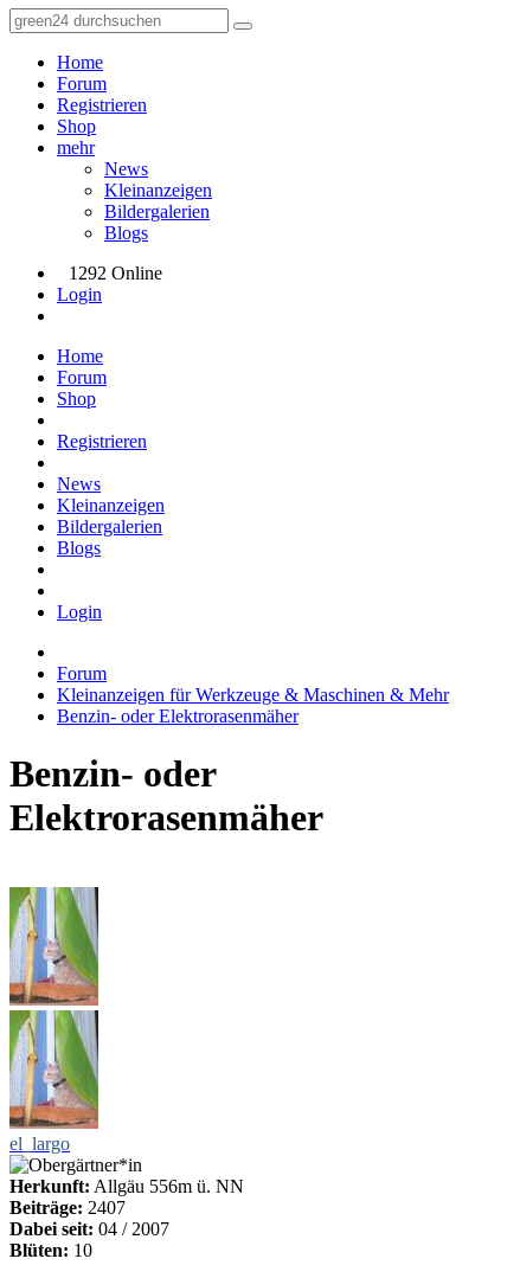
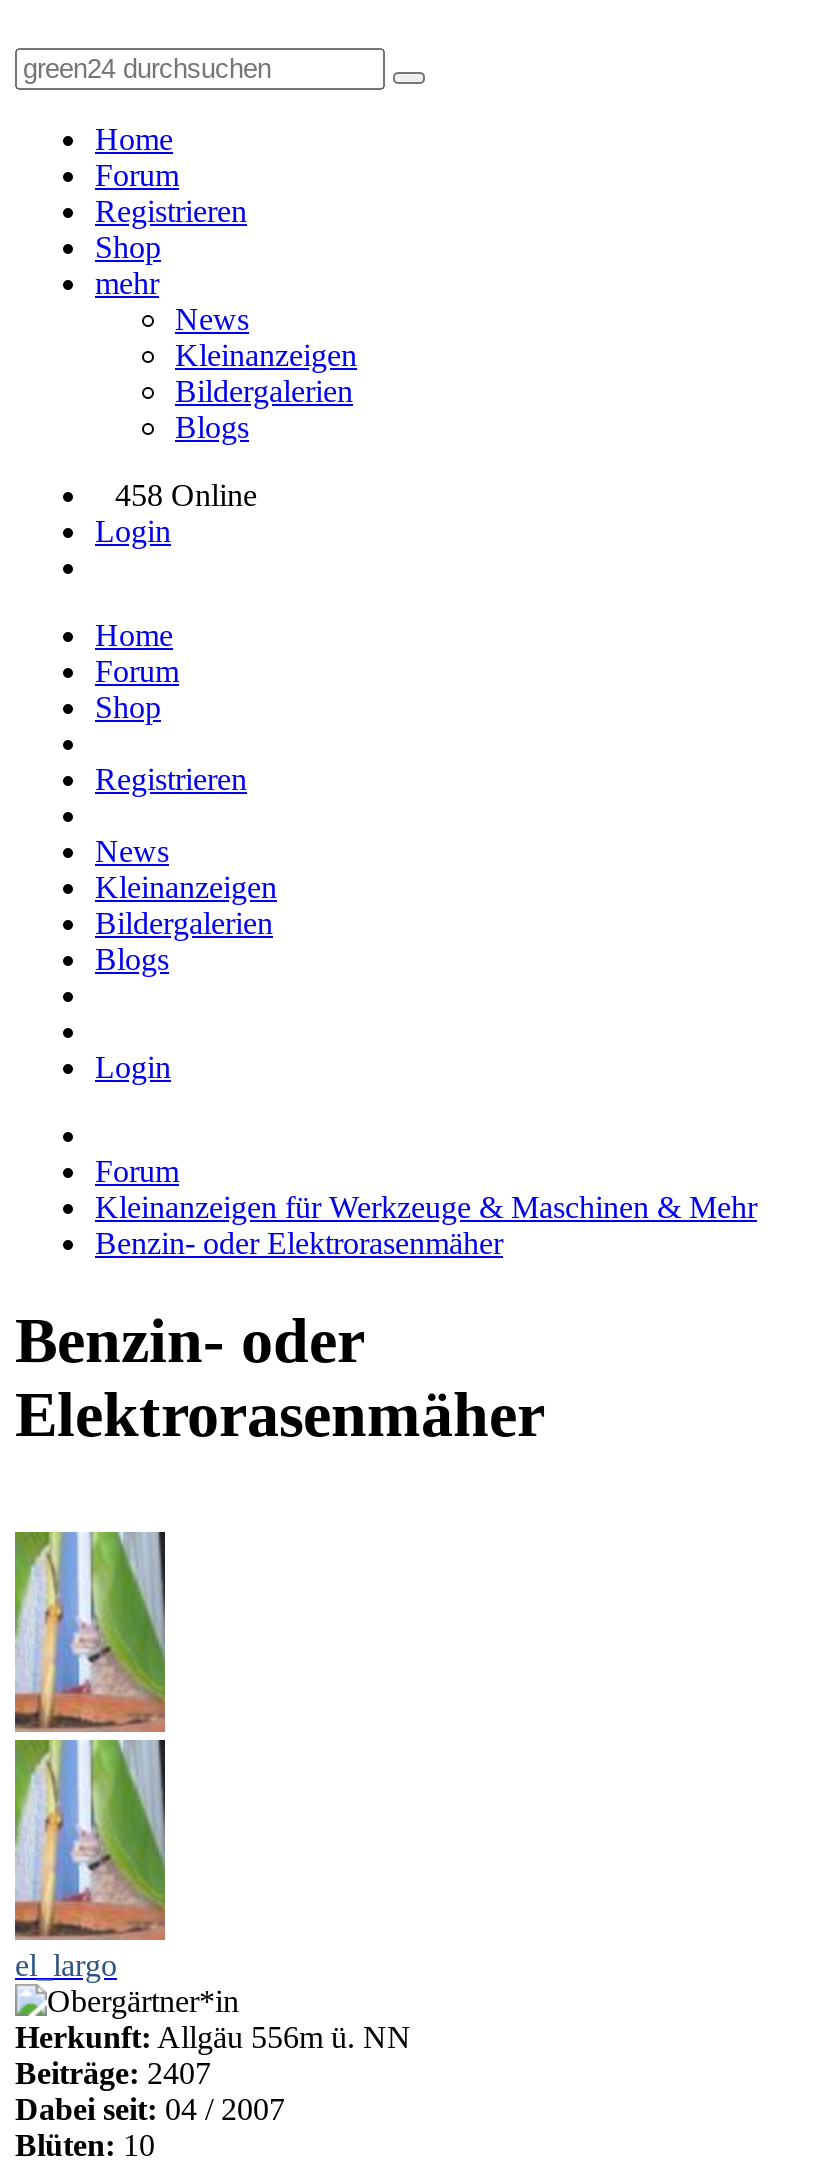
[69,263,162,283] 1292 Online -> [115,478,257,512] 458 Online

